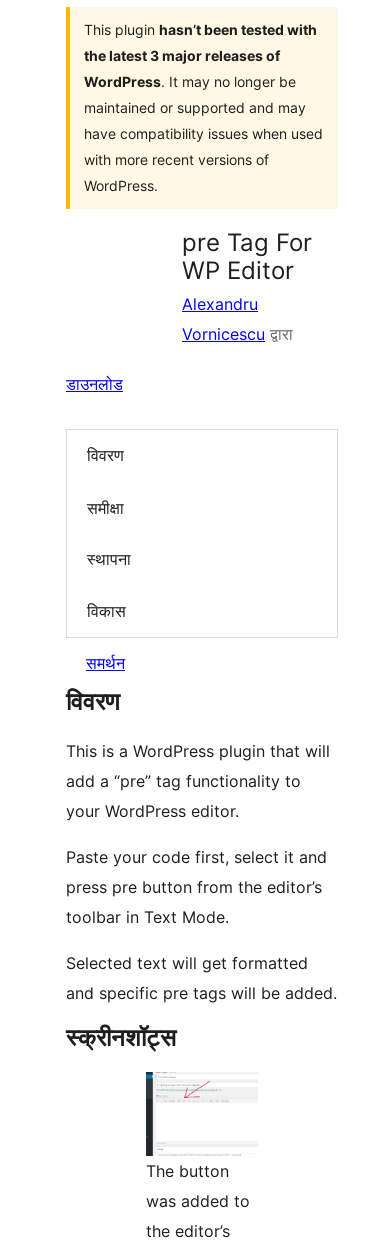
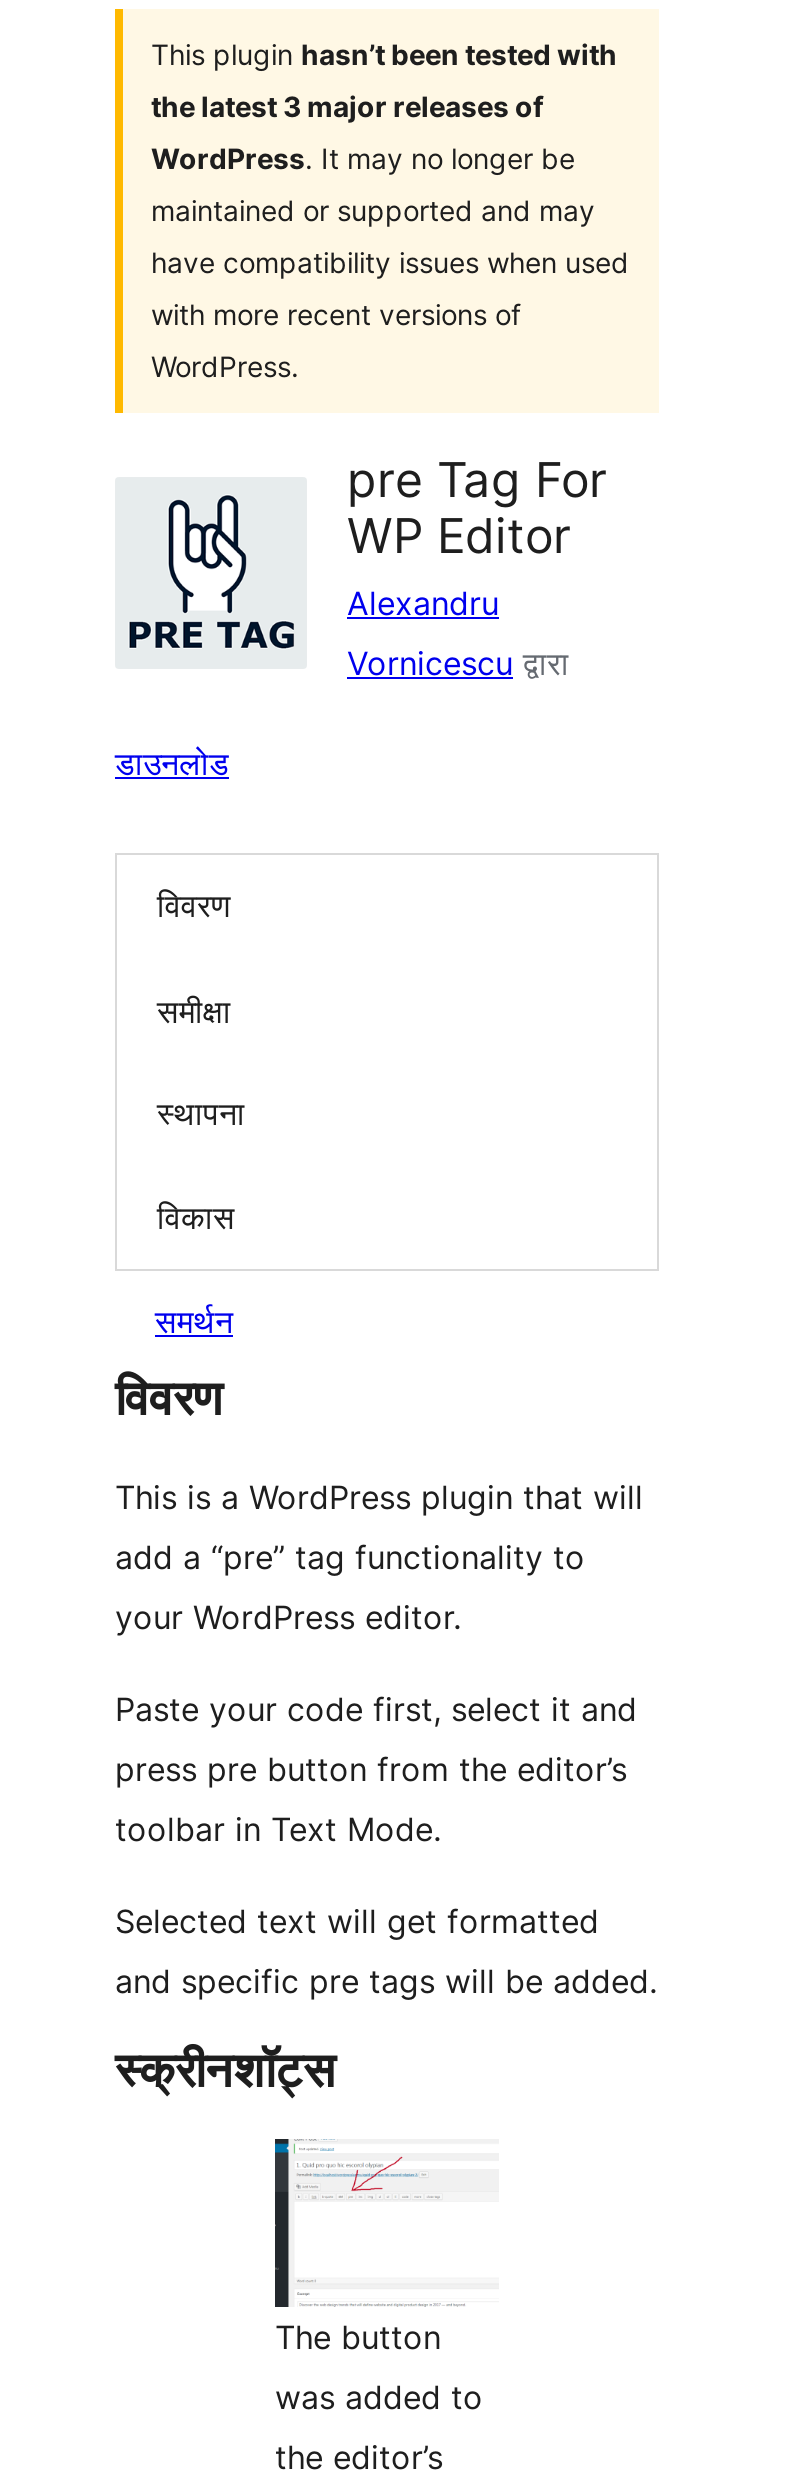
none -> [117,479,305,667] [image]

